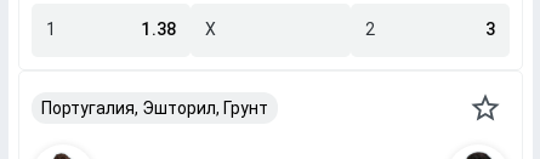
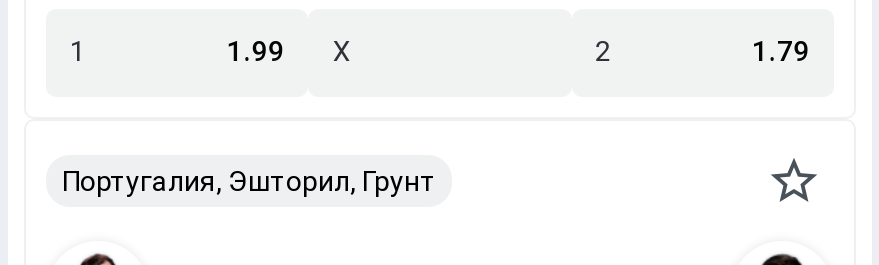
[141,19,217,39] 1.38 X -> [227,35,351,67] 1.99 X
[485,19,495,39] 3 -> [752,35,810,67] 1.79

